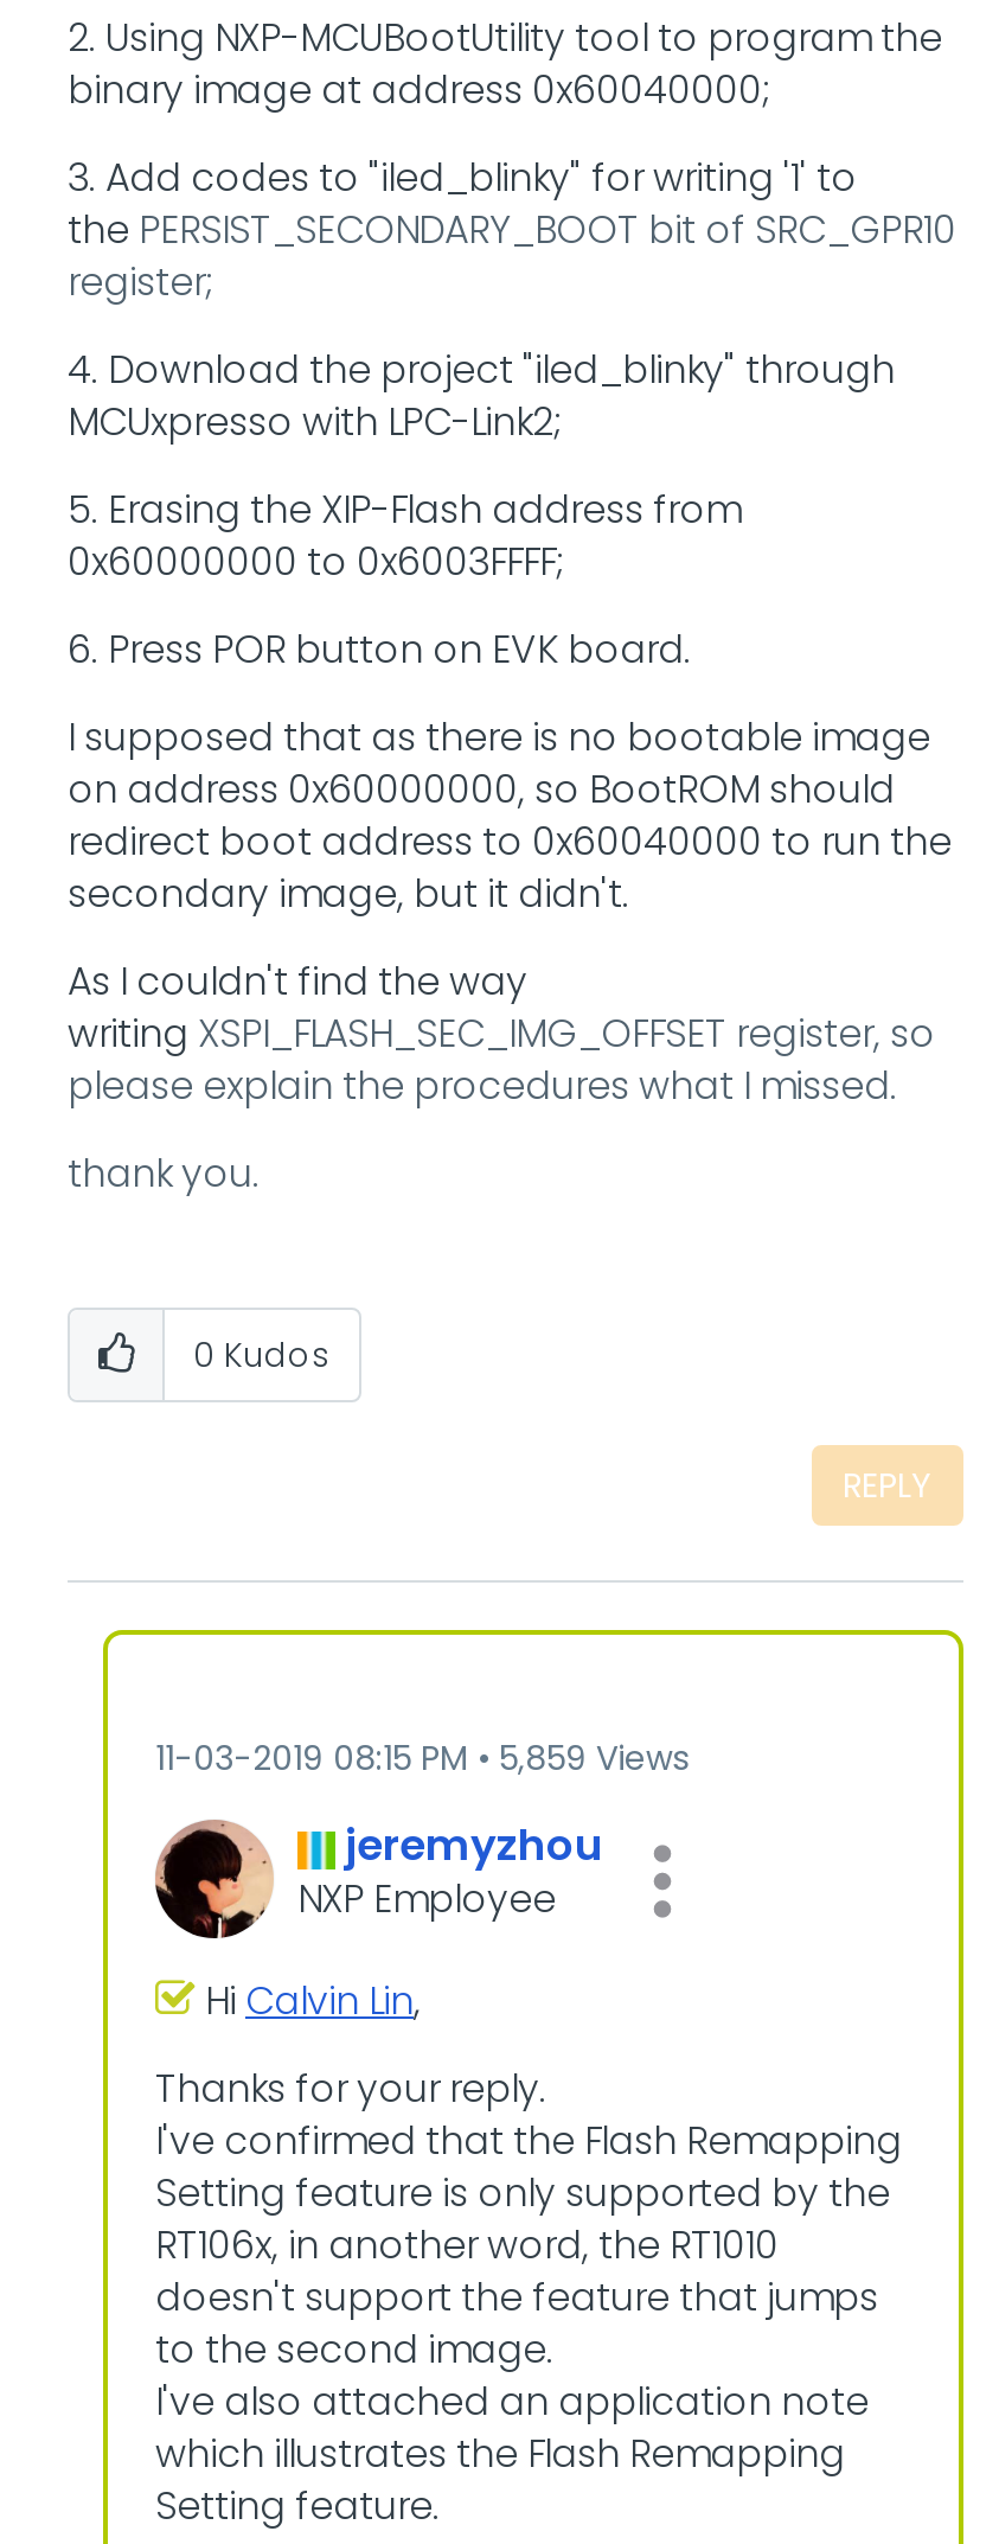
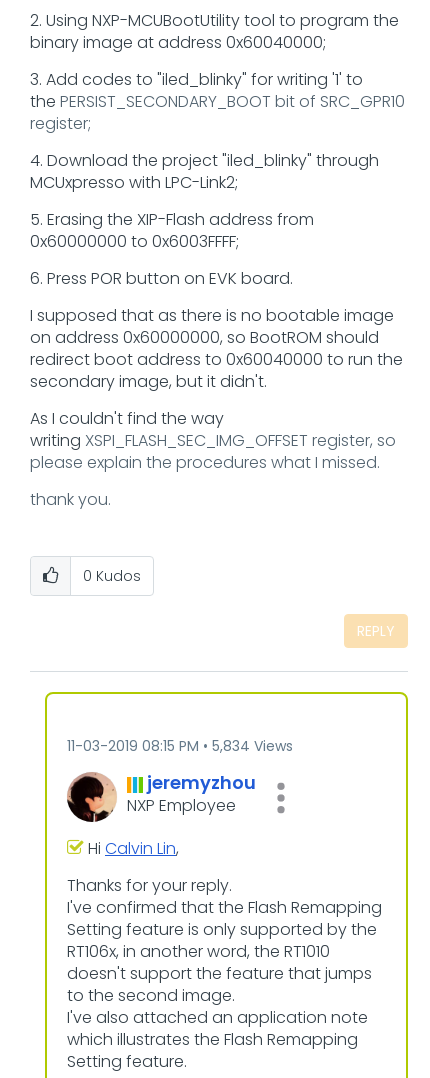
[155,1734,689,1782] 11-03-2019 08:15 PM 5,859 Views -> [67,736,293,756] 11-03-2019 08:15 PM 5,834 Views

